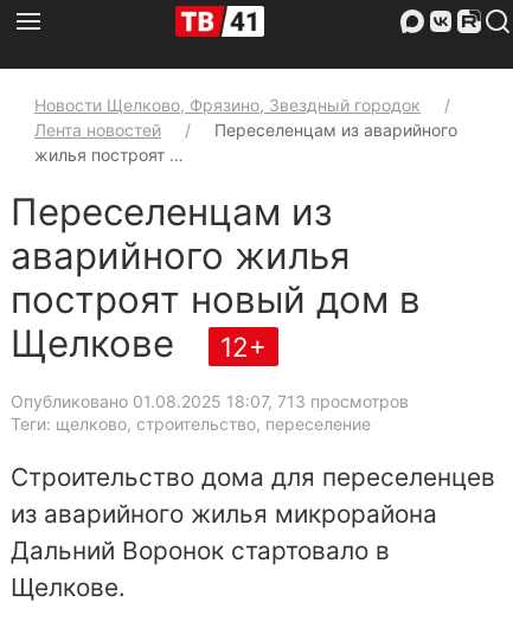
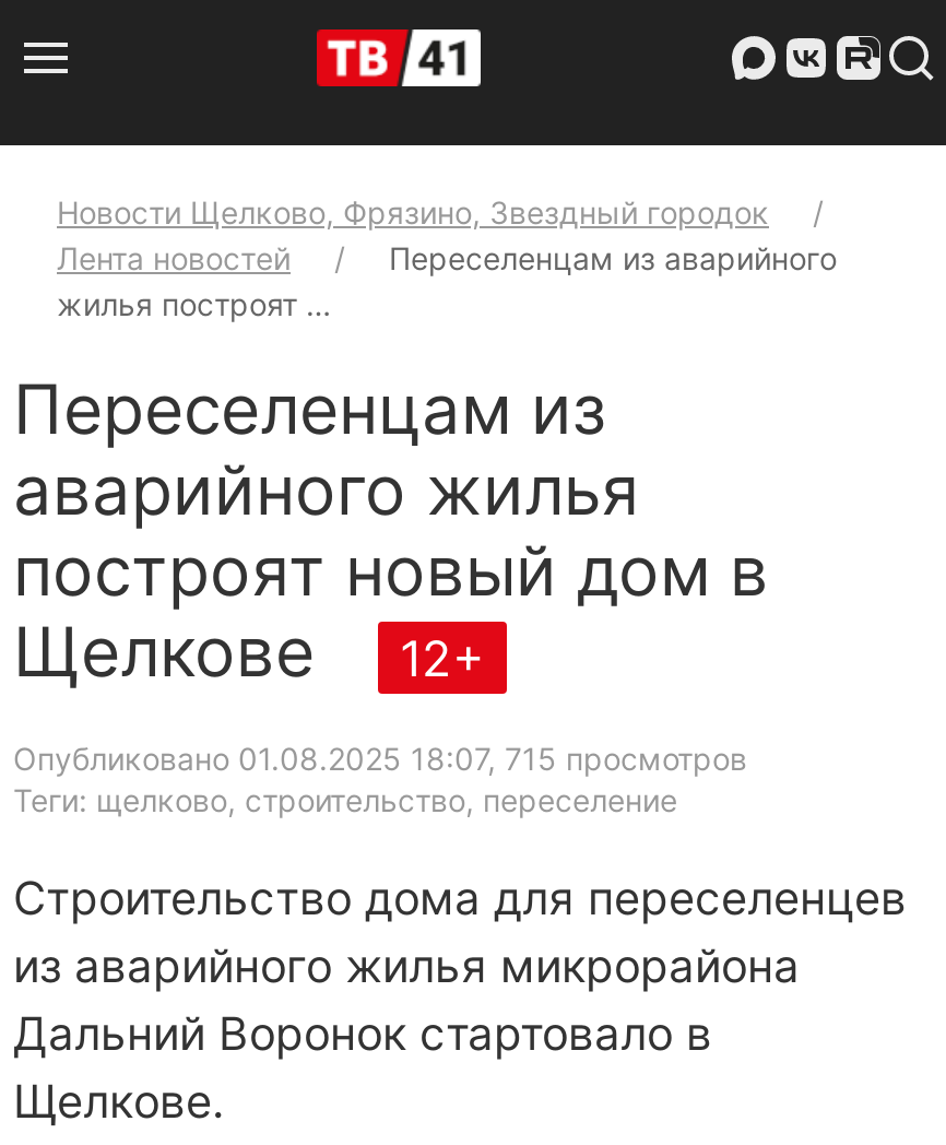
[11,391,409,411] Опубликовано 01.08.2025 18:07, 713 просмотров -> [13,740,747,777] Опубликовано 01.08.2025 18:07, 715 просмотров

